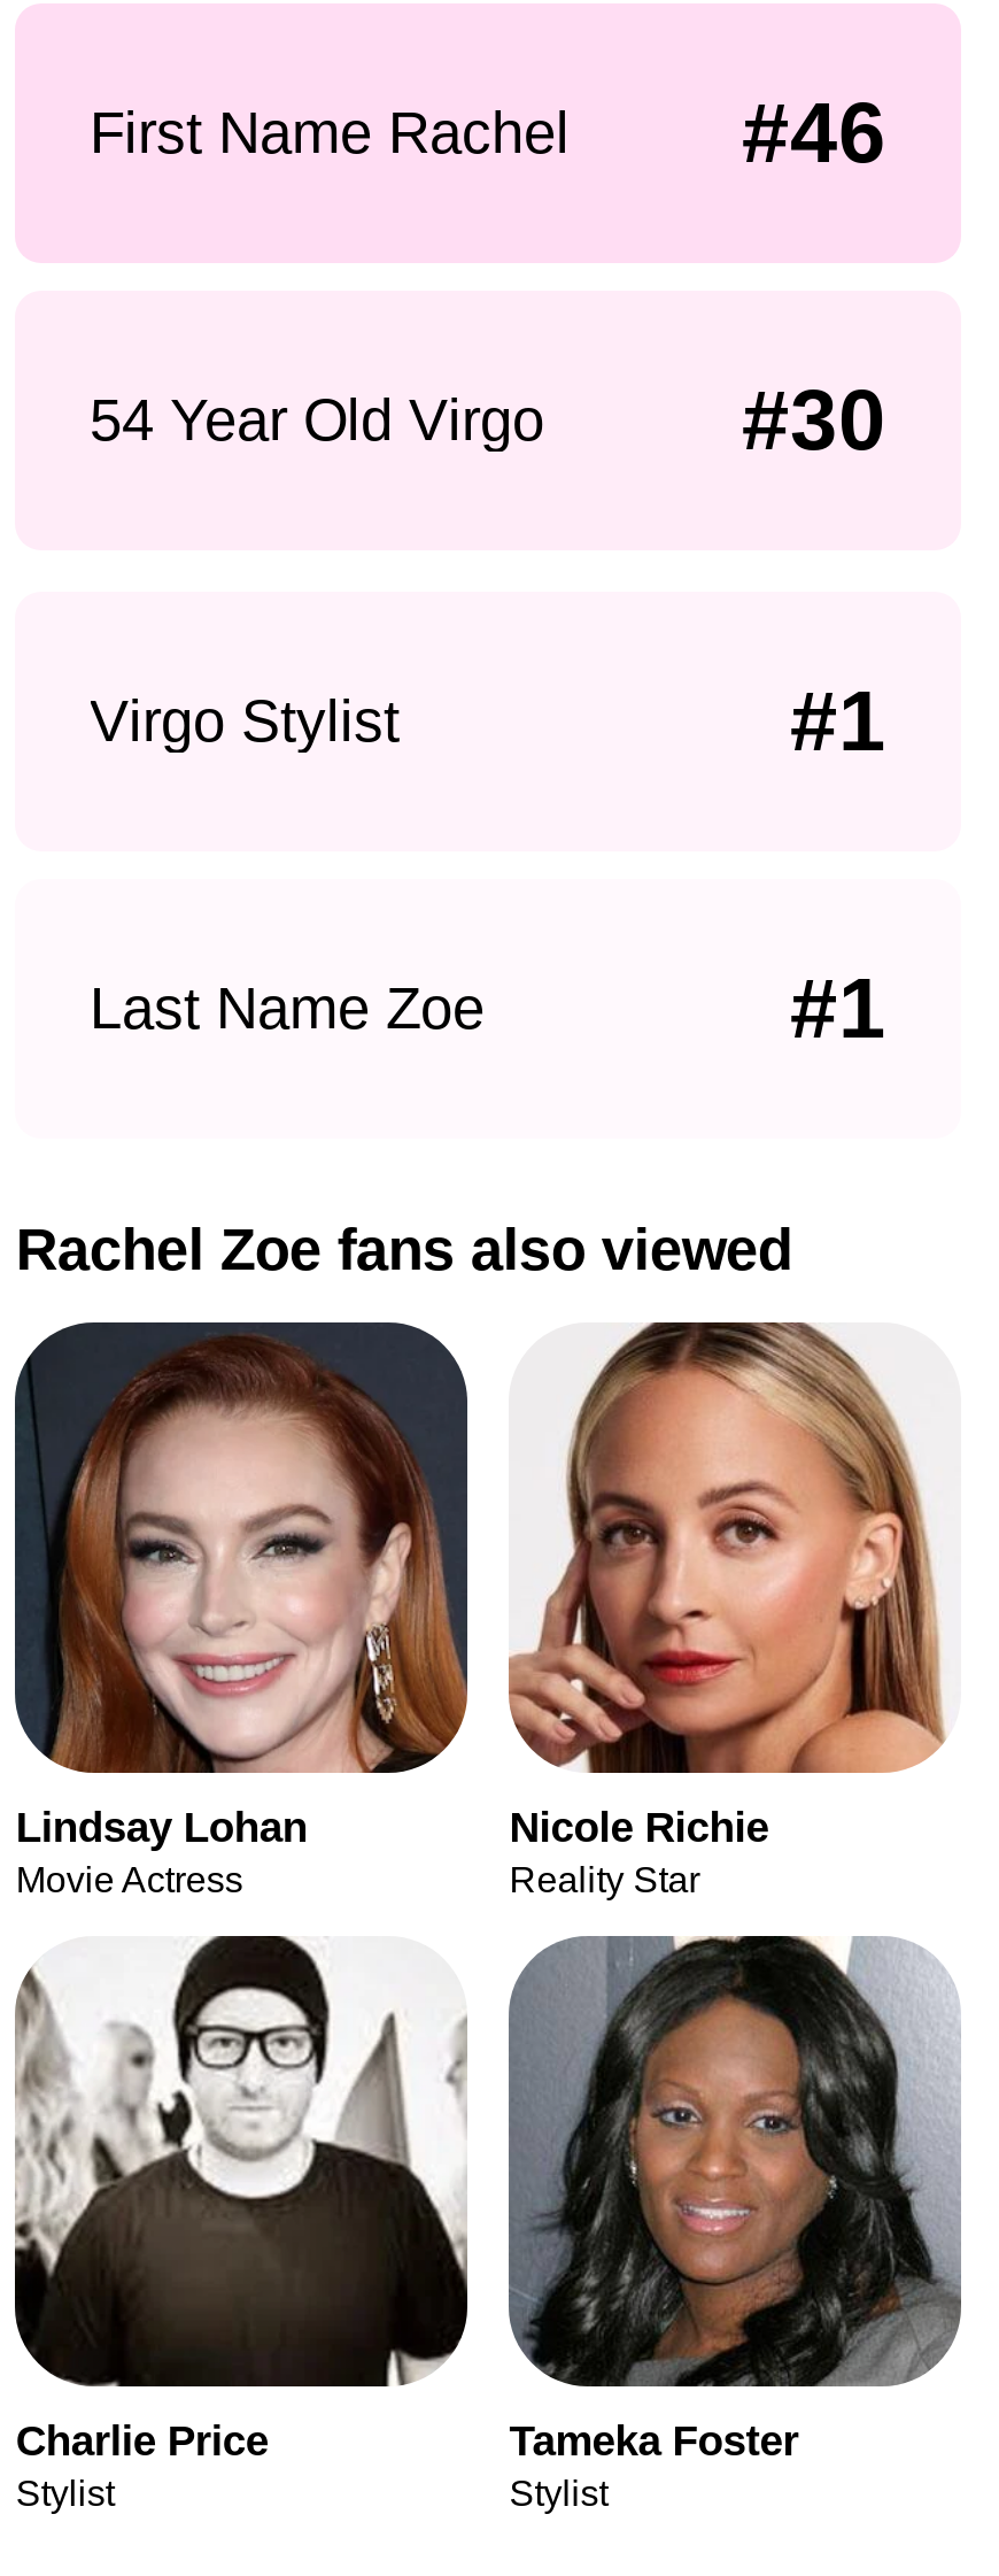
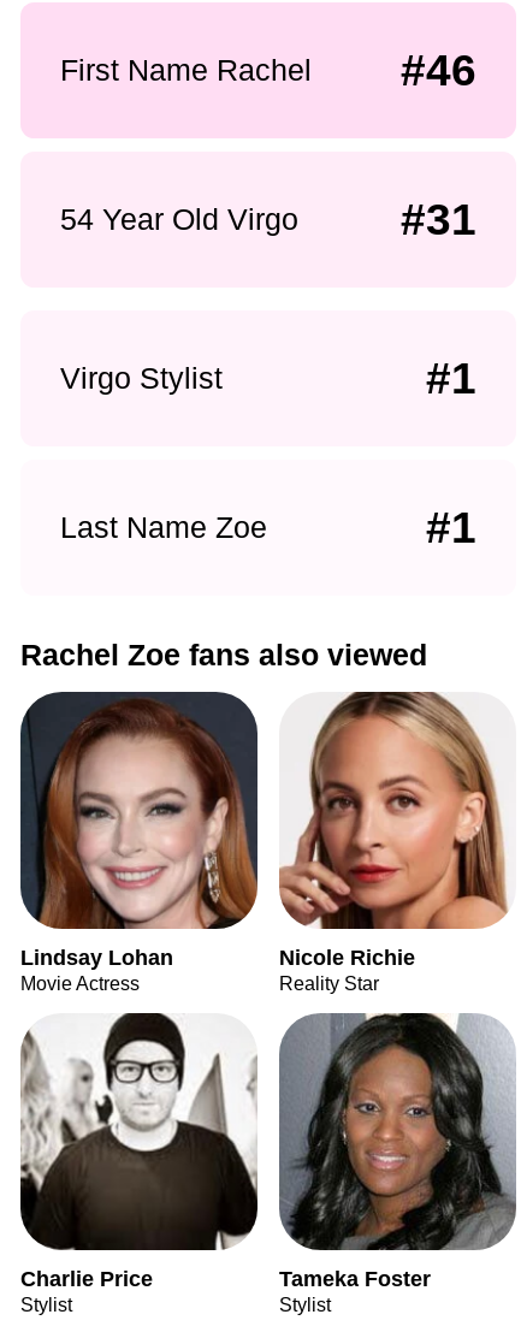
[742,373,886,467] #30 -> [401,195,477,244] #31

